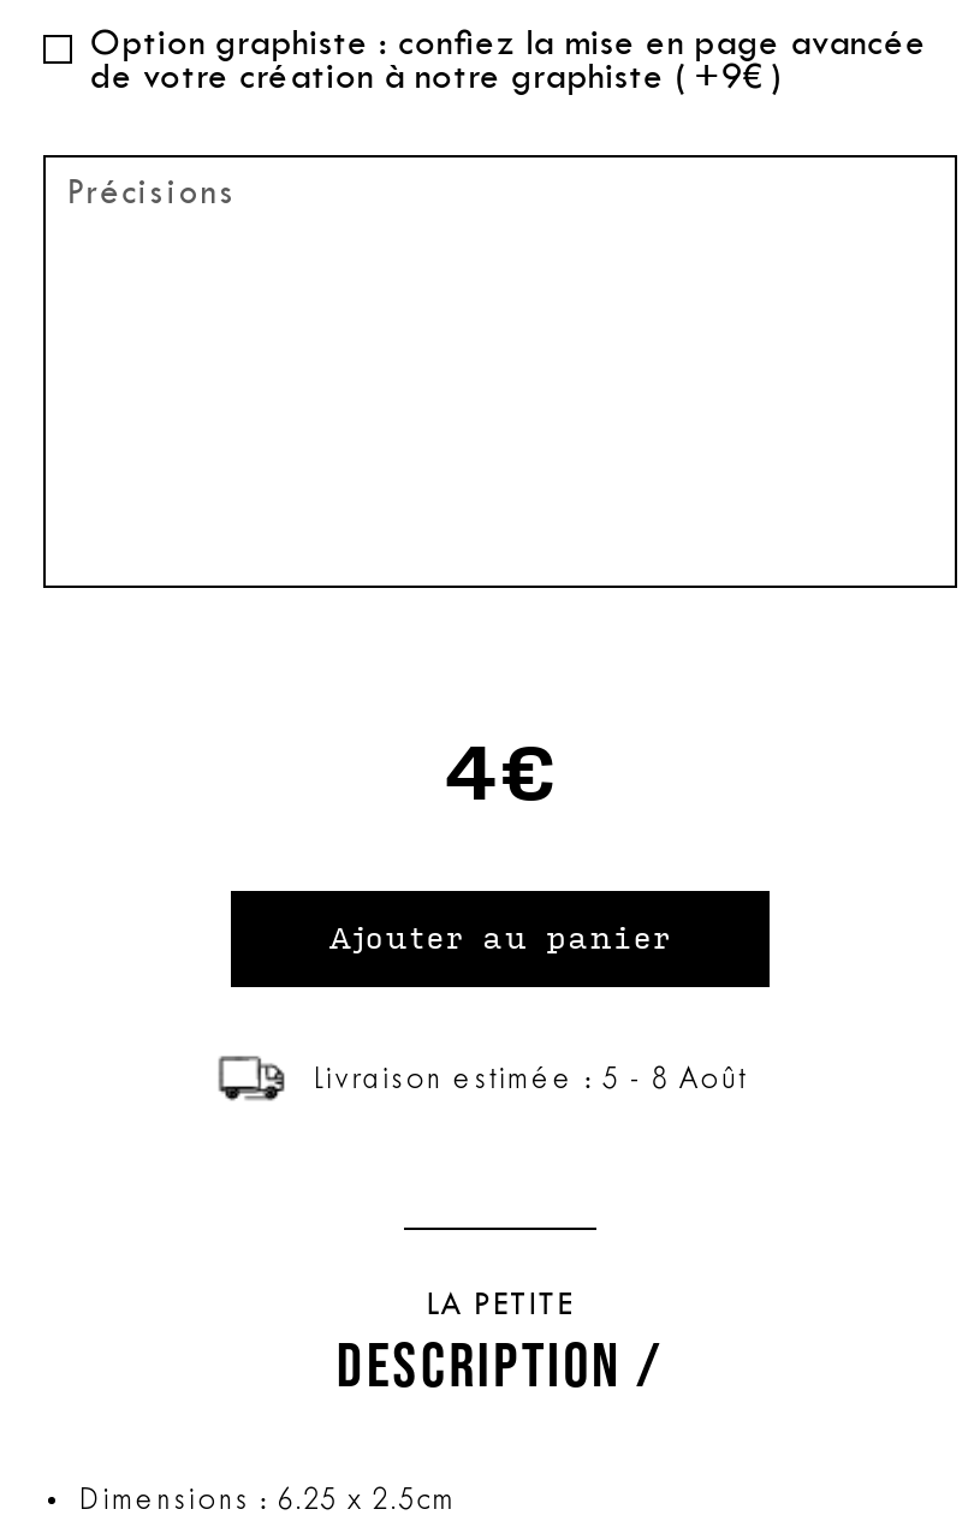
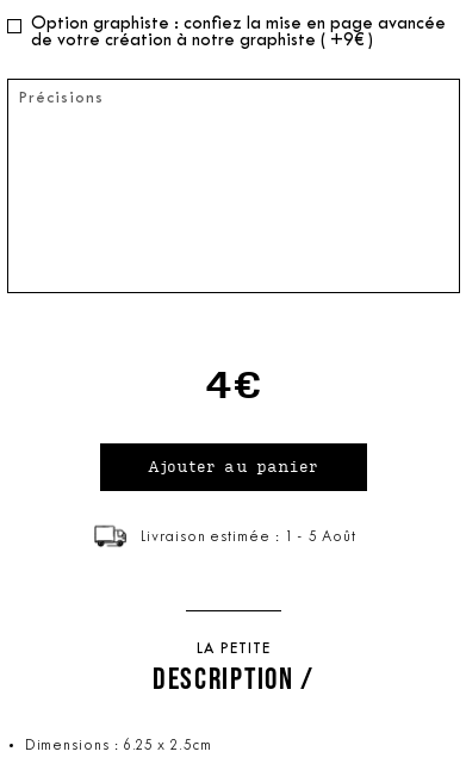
[313,1066,747,1095] Livraison estimée : 5 - 8 Août -> [141,530,356,544] Livraison estimée : 1 - 5 Août

